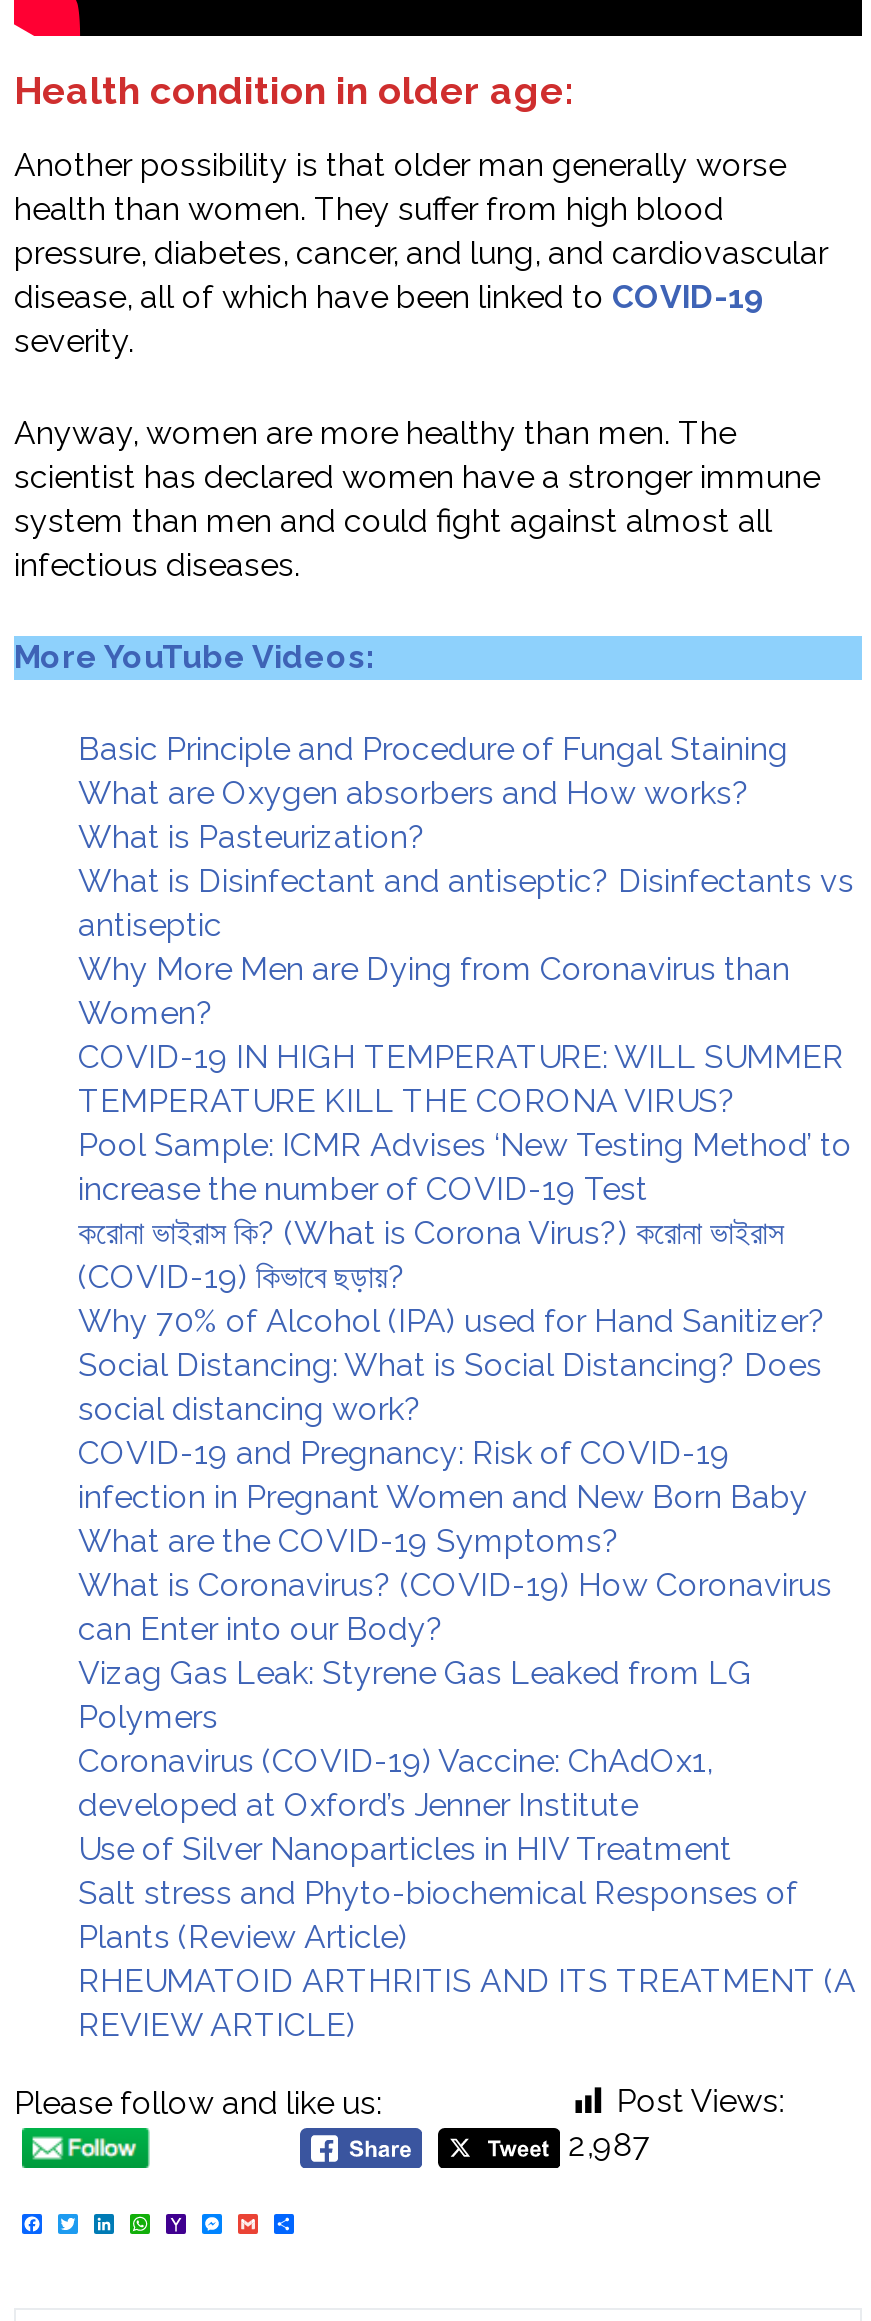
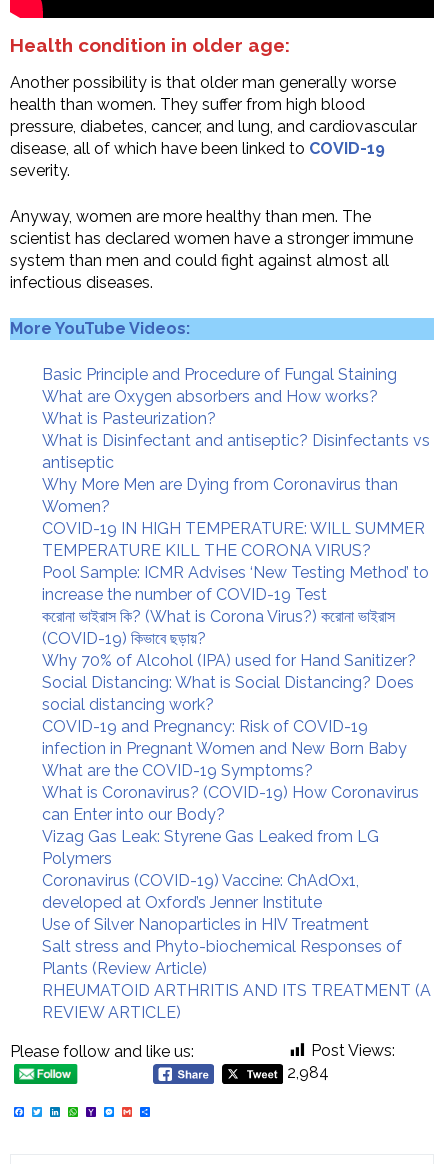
[569,2126,651,2164] 2,987 -> [287,1063,329,1082] 2,984

